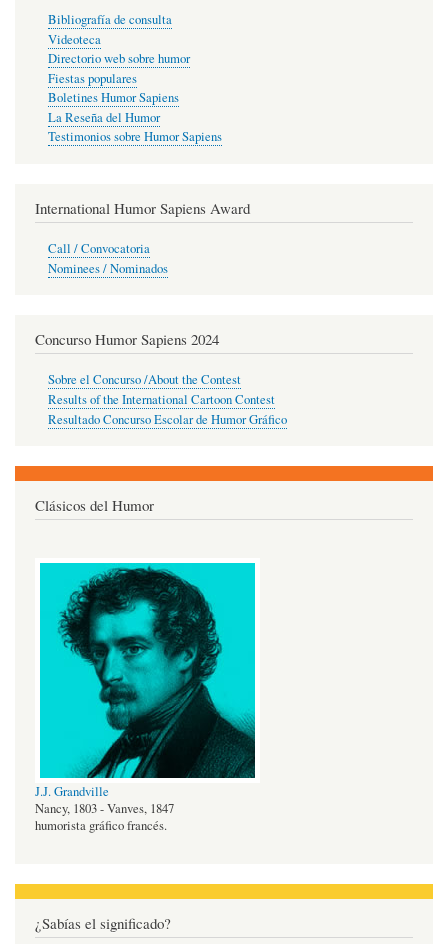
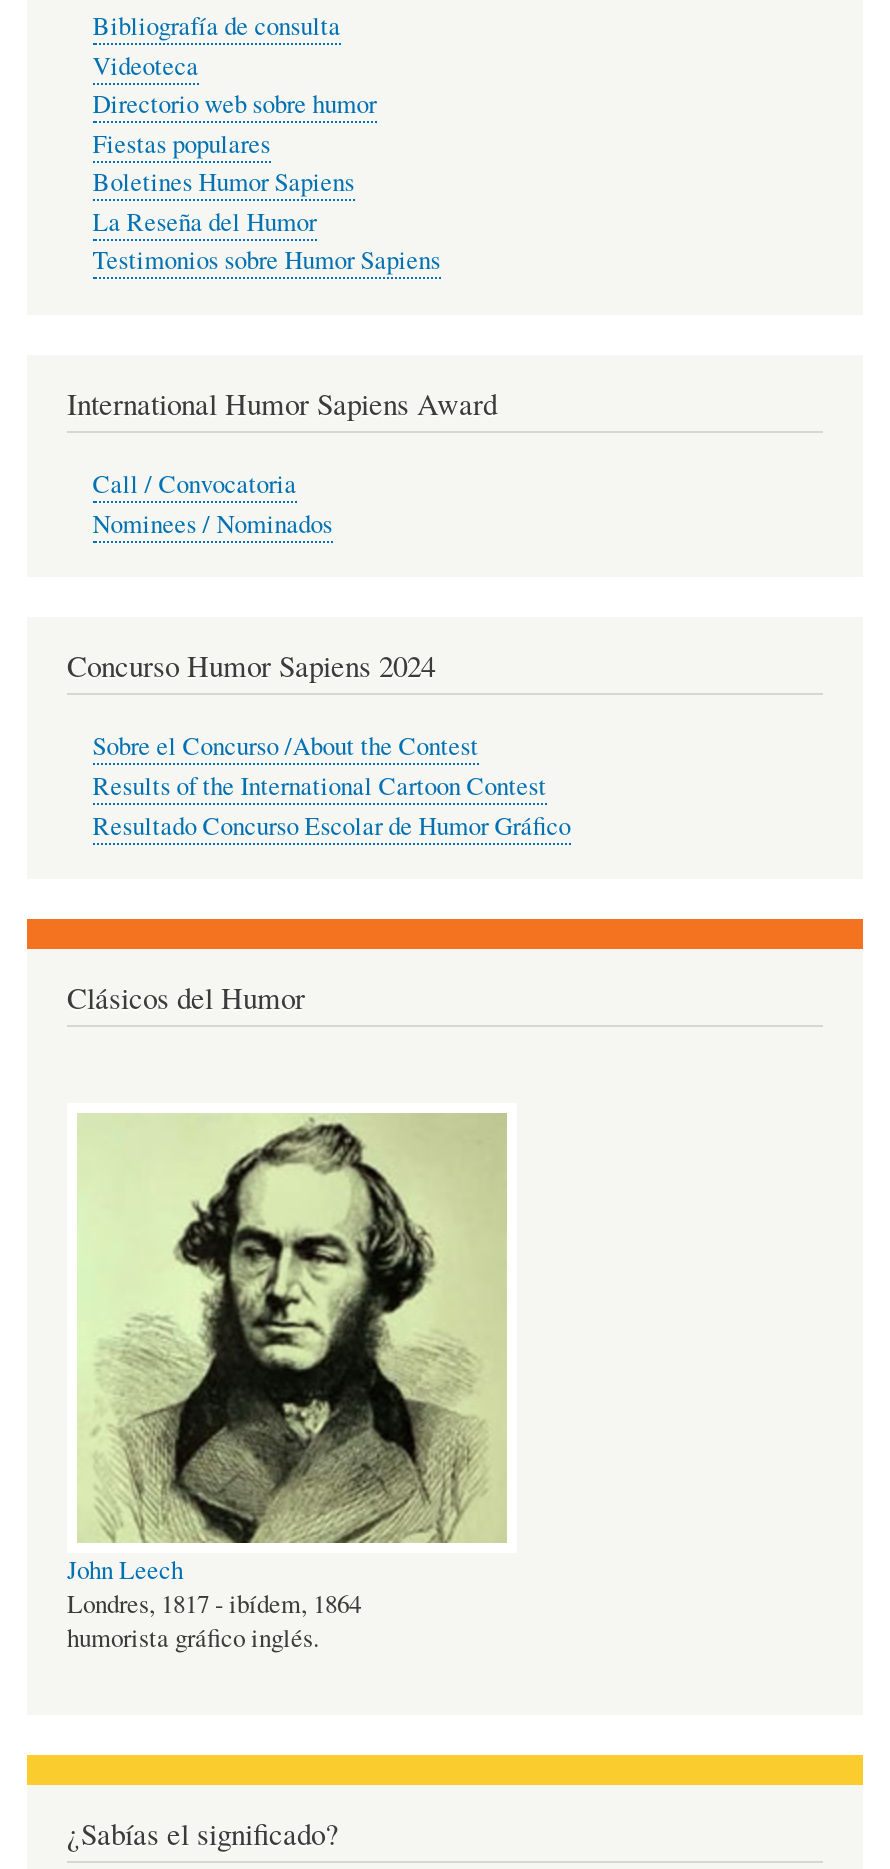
[35,562,256,834] [image] | J.J. Grandville | Nancy, 1803 - Vanves, 1847 | humorista gráfico francés. -> [67,1111,509,1655] [image] | John Leech | Londres, 1817 - ibídem, 1864 | humorista gráfico inglés.

